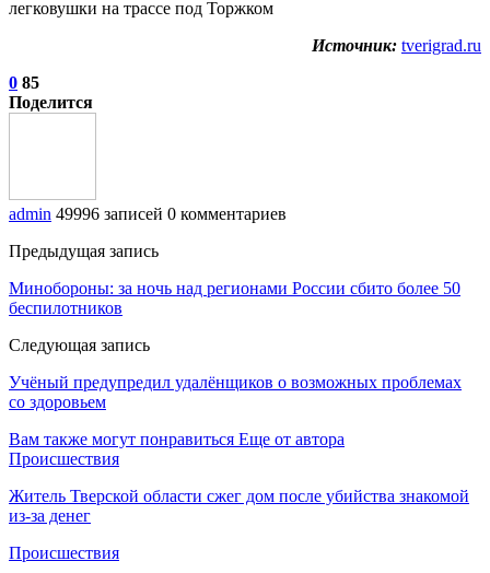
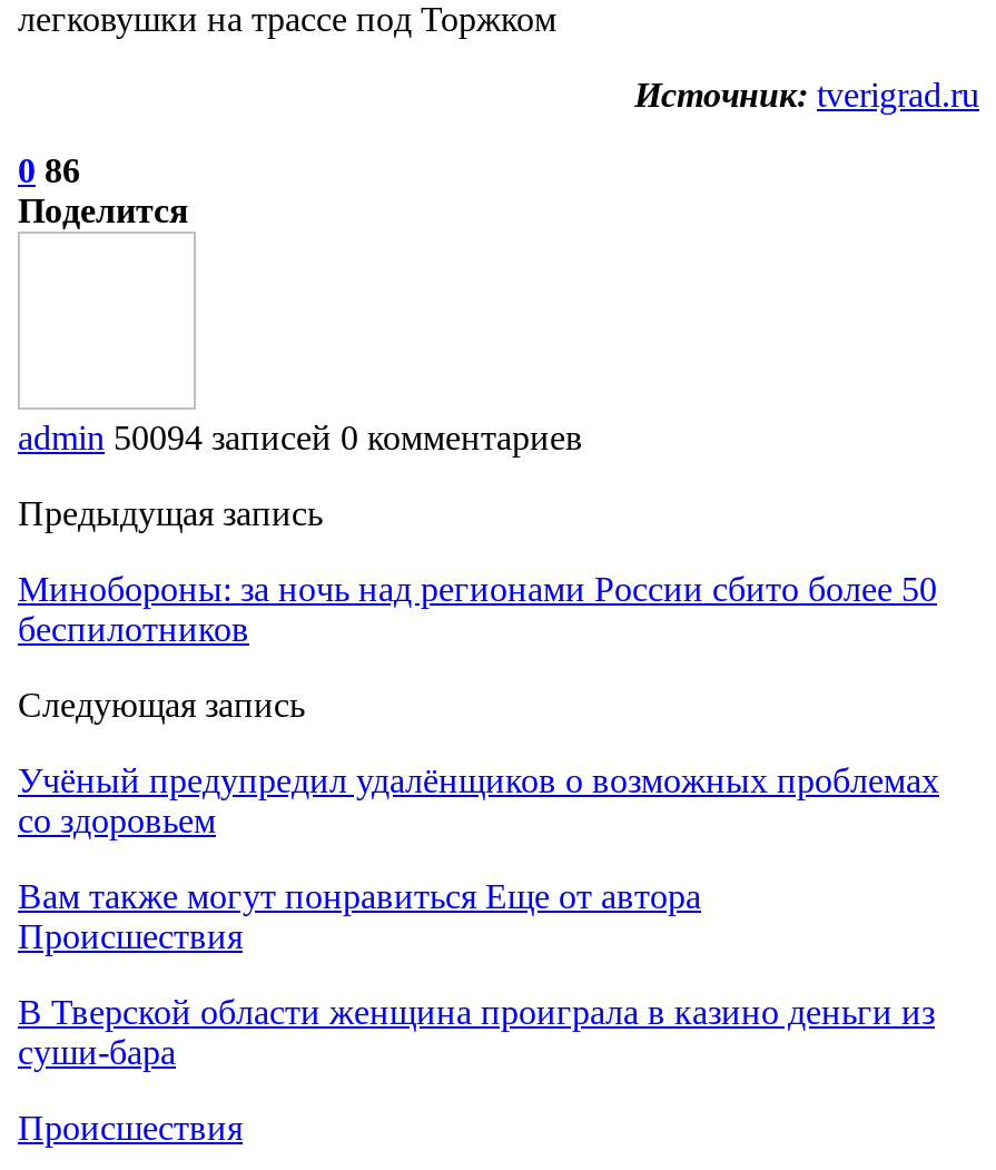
[9,73,39,92] 0 85 -> [18,151,80,189] 0 86
[9,204,287,223] admin 49996 записей 0 комментариев -> [18,418,583,456] admin 50094 записей 0 комментариев
[9,486,469,525] Житель Тверской области сжег дом после убийства знакомой | из-за денег -> [18,993,935,1070] В Тверской области женщина проиграла в казино деньги из | суши-бара

